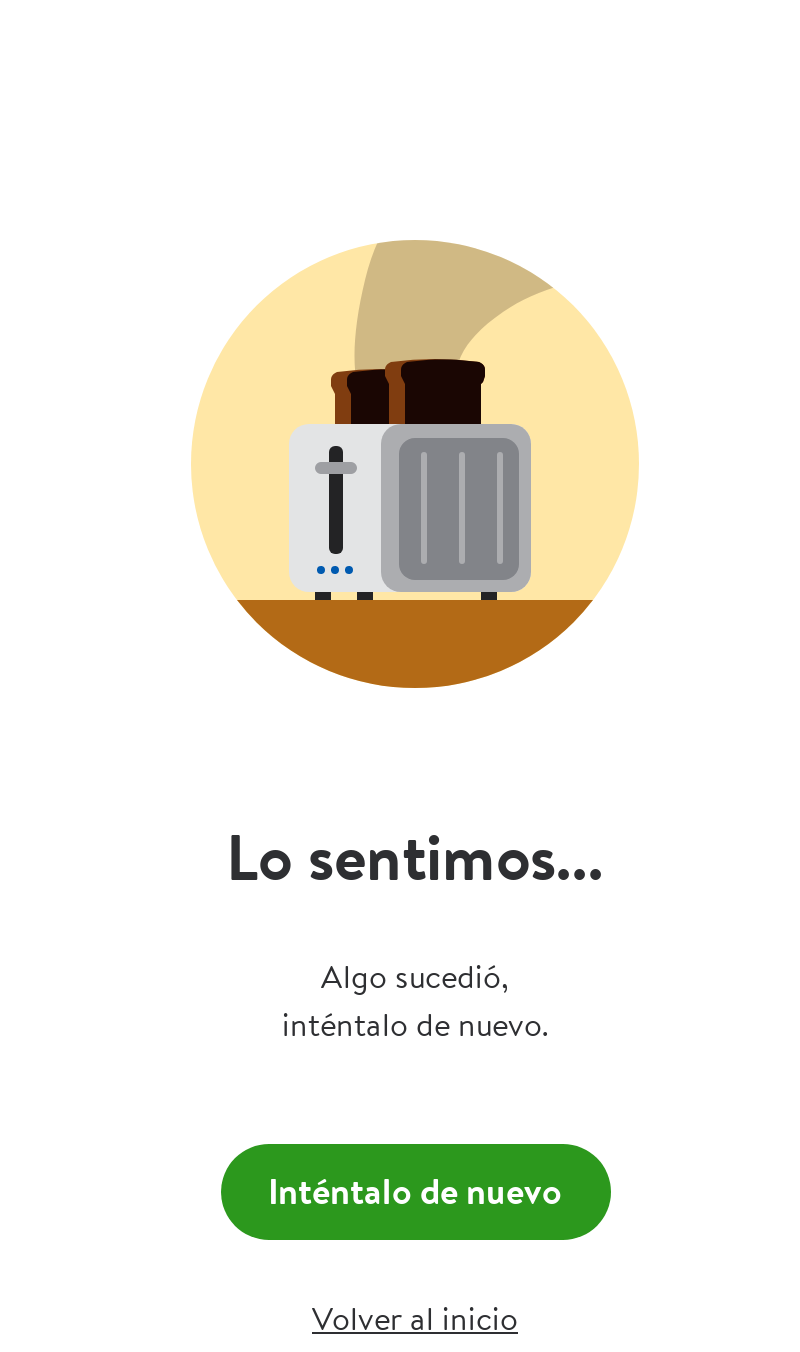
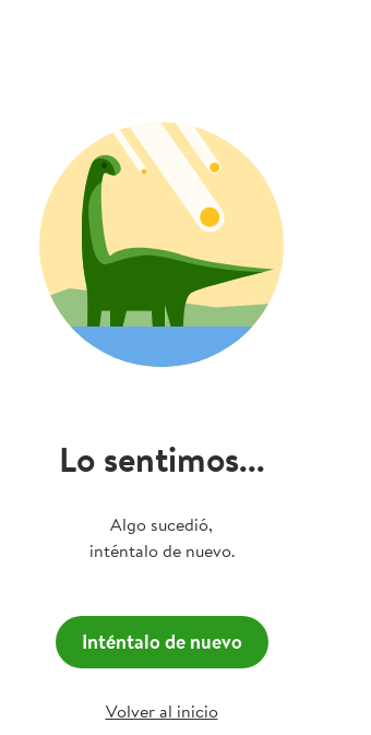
[213,240,615,690] [image] -> [50,123,273,368] [image]

